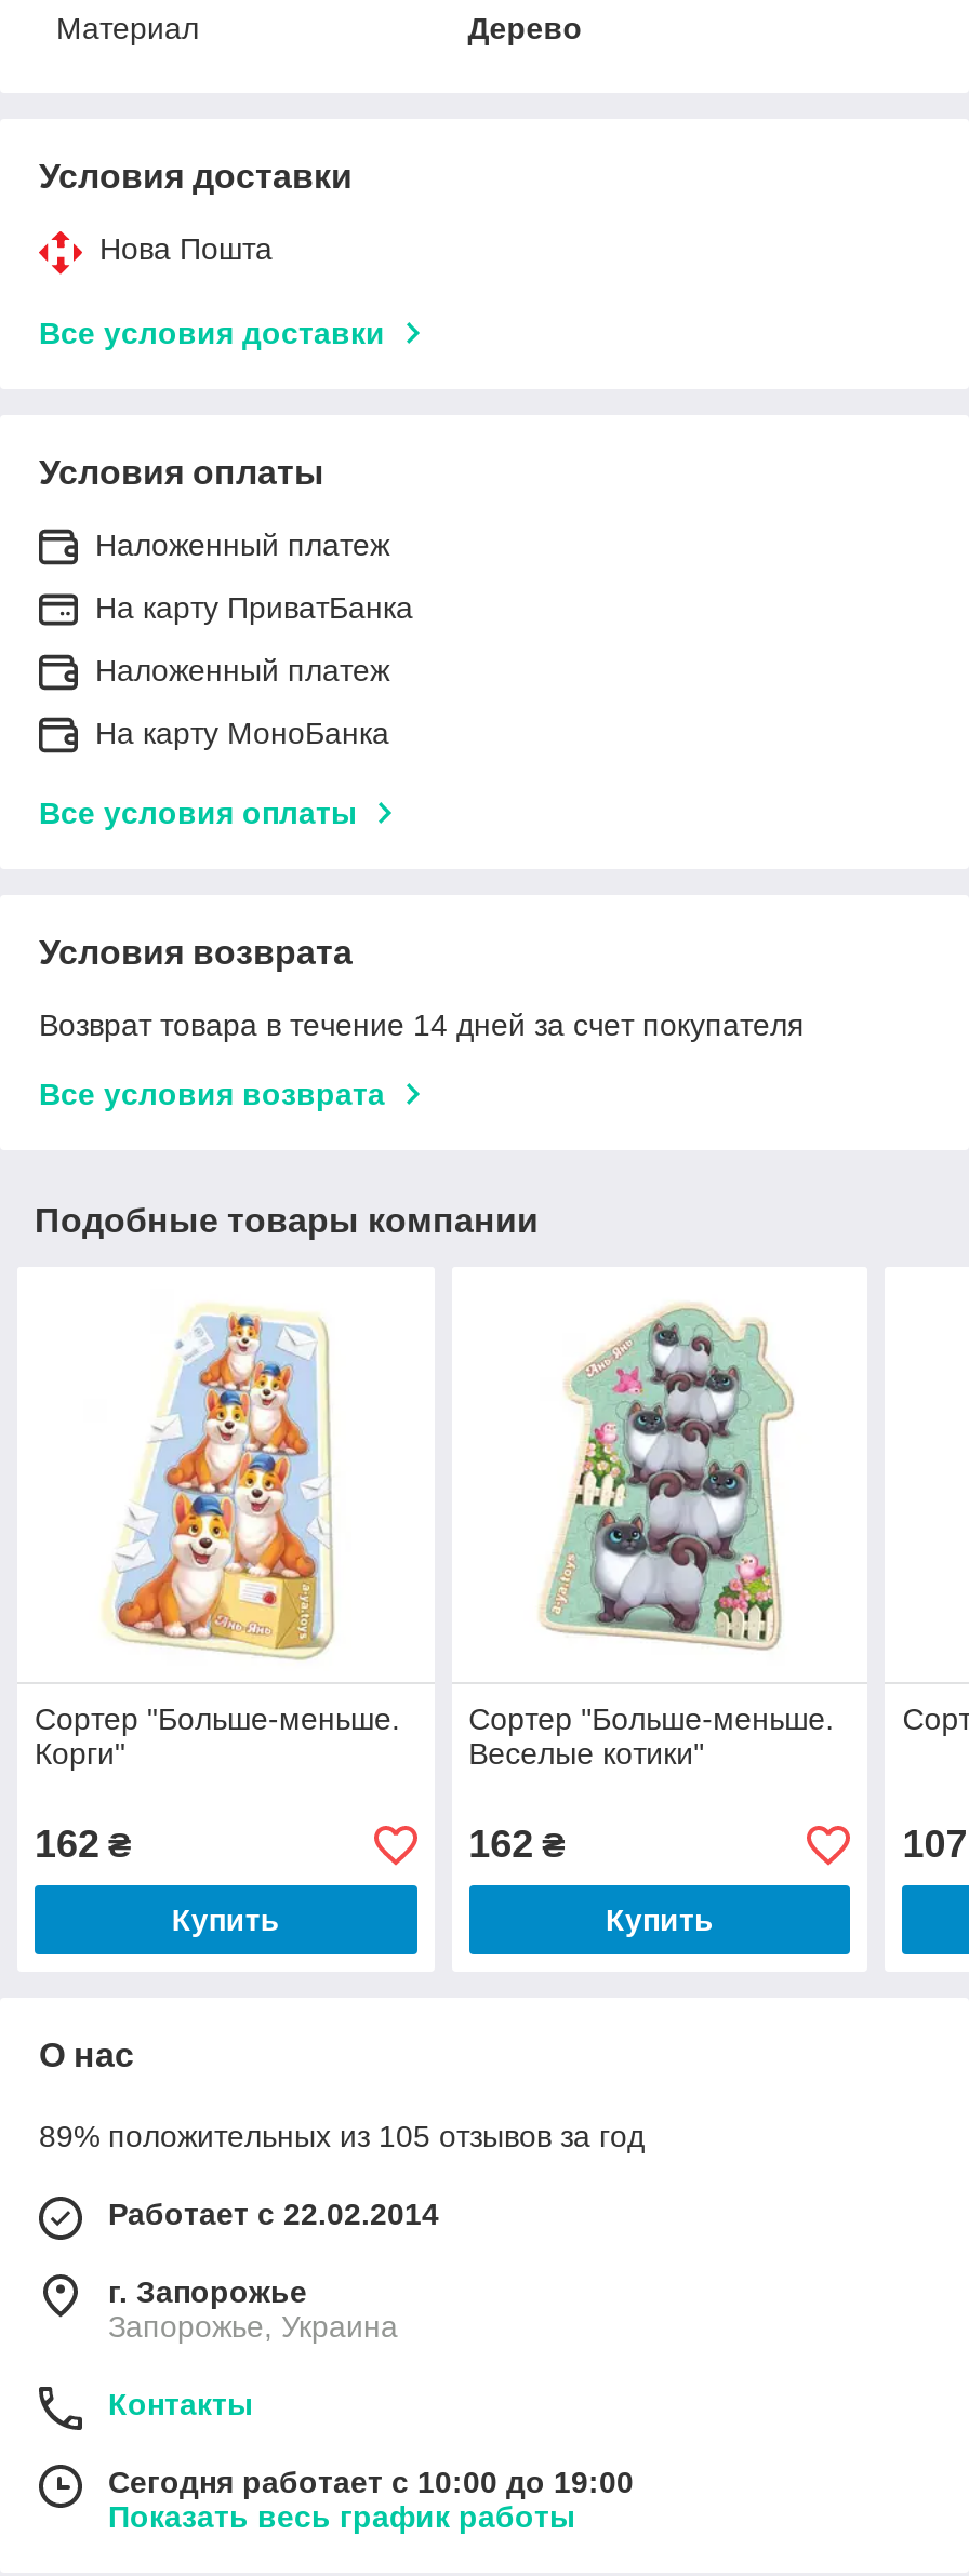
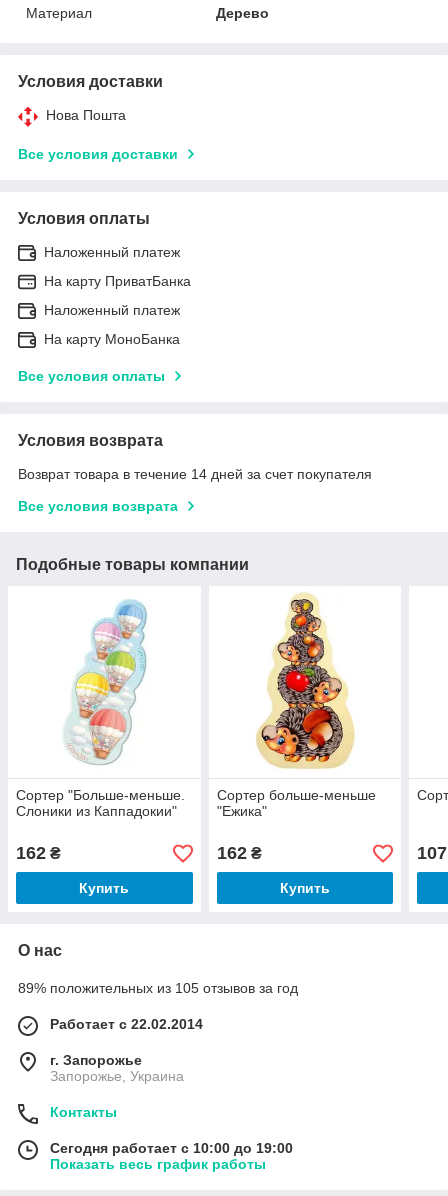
[468,1282,834,1772] [image] | Сортер "Больше-меньше. | Веселые котики" -> [217,592,376,819] [image] | Сортер больше-меньше | "Ежика"
[35,1297,335,1772] [image] | Корги" -> [16,599,177,819] [image] | Слоники из Каппадокии"

